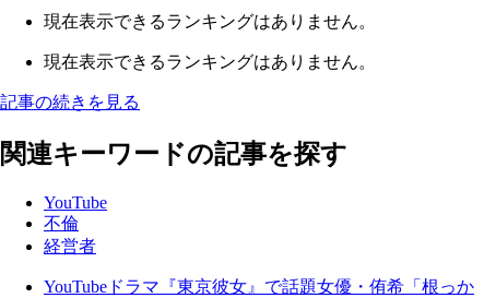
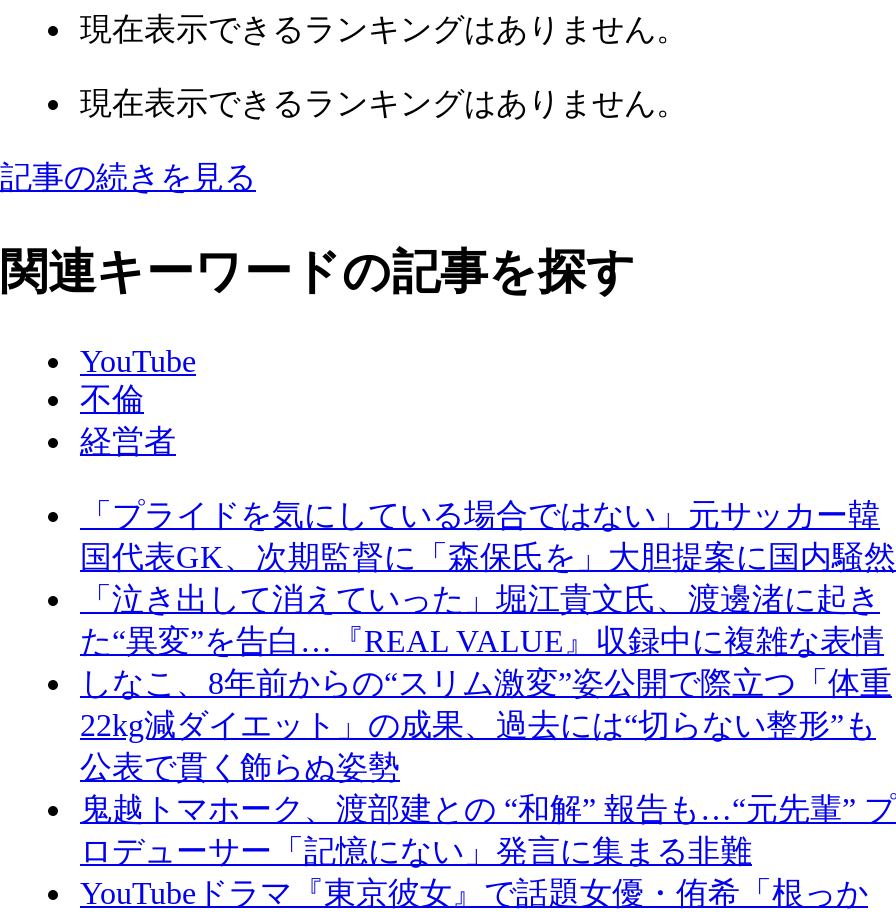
none -> [80,498,896,868] 「プライドを気にしている場合ではない」元サッカー韓 | 国代表GK、次期監督に「森保氏を」大胆提案に国内騒然 | 「泣き出して消えていった」堀江貴文氏、渡邊渚に起き | た“異変”を告白…『REAL VALUE』収録中に複雑な表情 | しなこ、8年前からの“スリム激変”姿公開で際立つ「体重 | 22kg減ダイエット」の成果、過去には“切らない整形”も | 公表で貫く飾らぬ姿勢 | 鬼越トマホーク、渡部建との “和解” 報告も…“元先輩” プ | ロデューサー「記憶にない」発言に集まる非難

